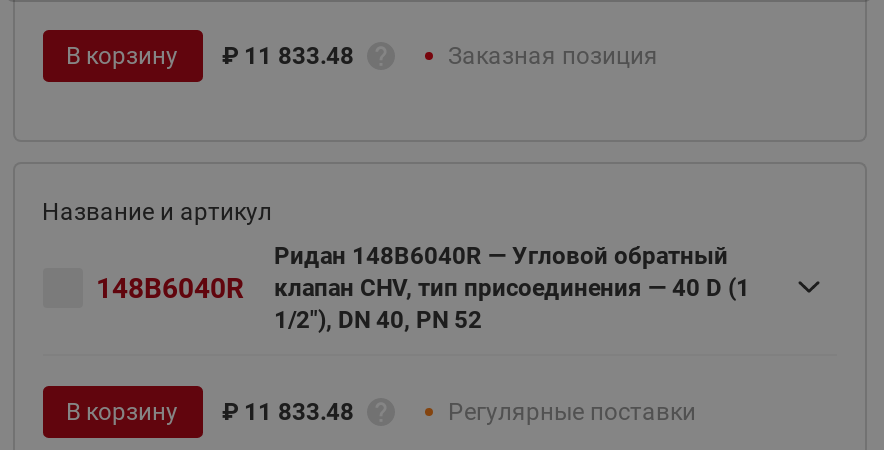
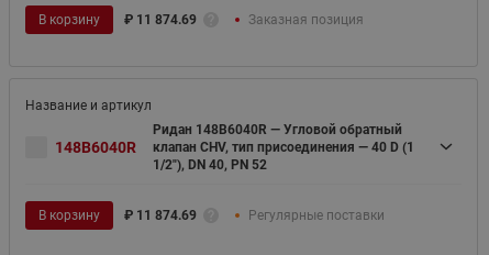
[66,41,354,69] В корзину ₽ 11 833.48 -> [38,12,196,27] В корзину ₽ 11 874.69
[66,397,354,425] В корзину ₽ 11 833.48 -> [38,207,196,223] В корзину ₽ 11 874.69

